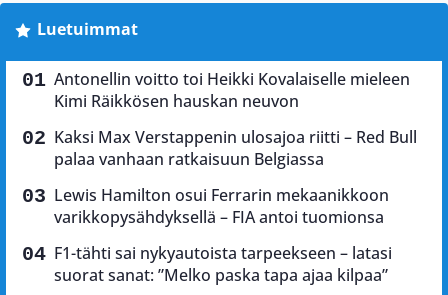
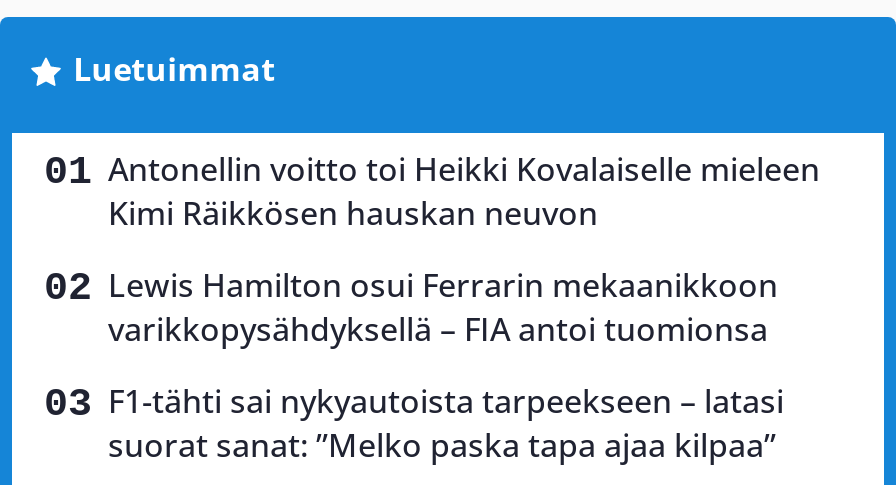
[54,126,417,170] Kaksi Max Verstappenin ulosajoa riitti – Red Bull | palaa vanhaan ratkaisuun Belgiassa -> none

